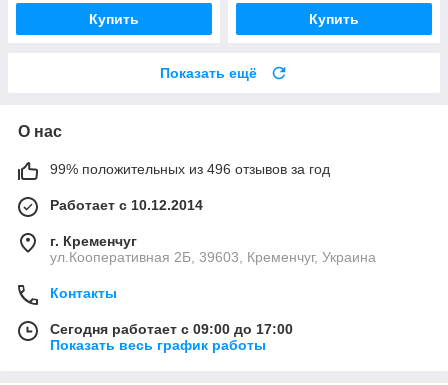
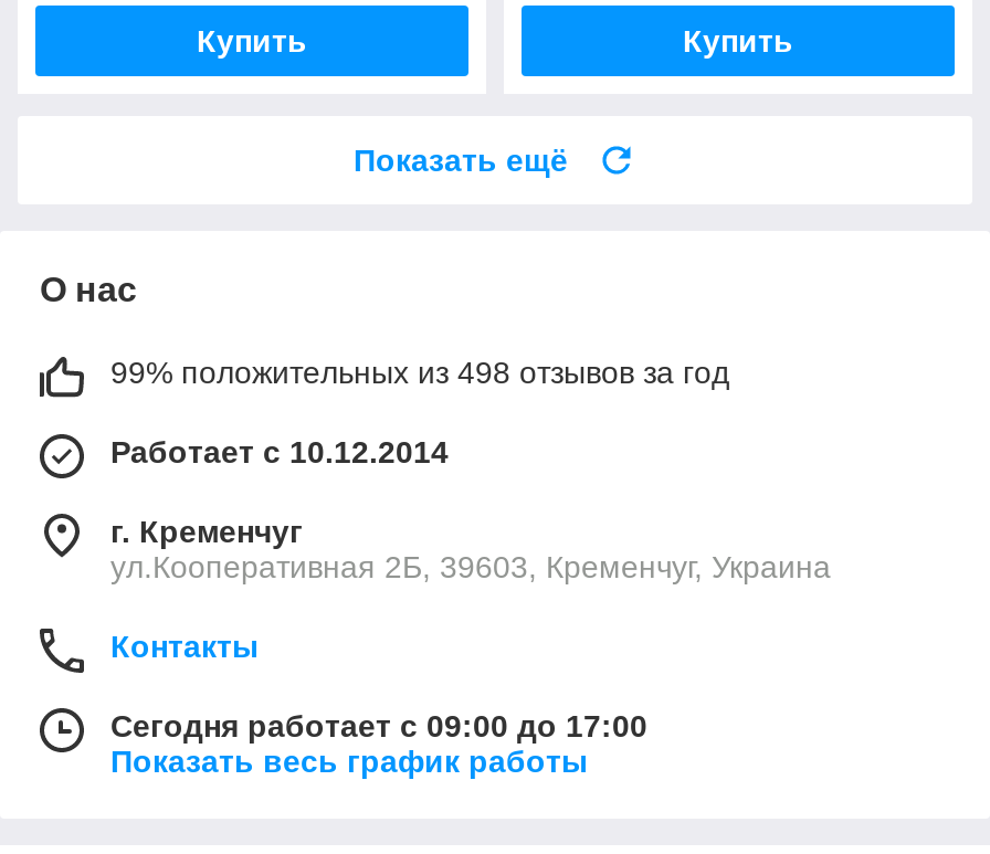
[50,161,330,177] 99% положительных из 496 отзывов за год -> [110,354,729,390] 99% положительных из 498 отзывов за год

